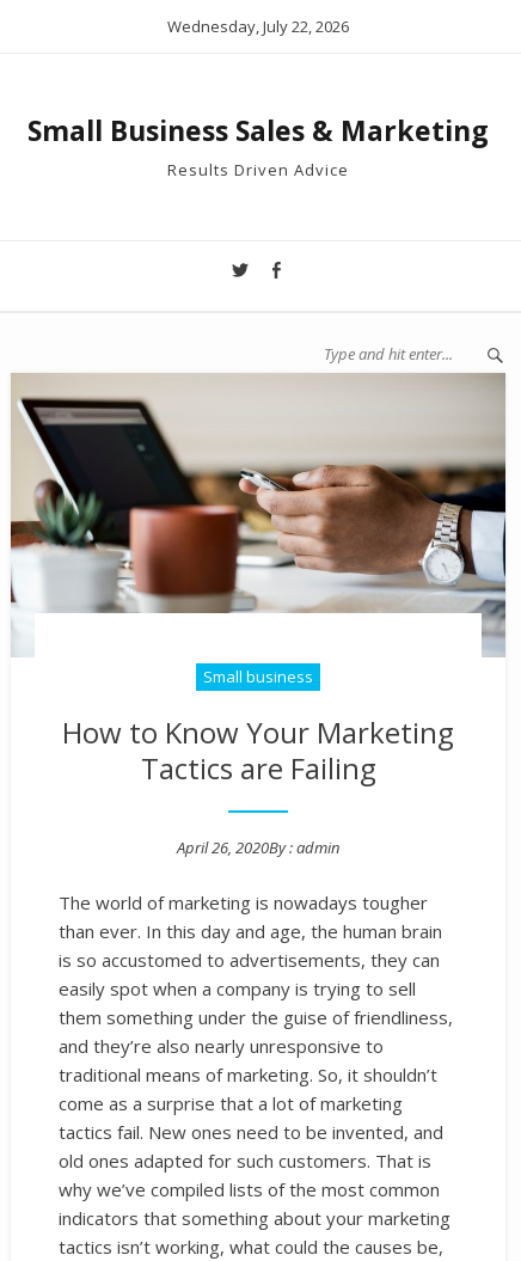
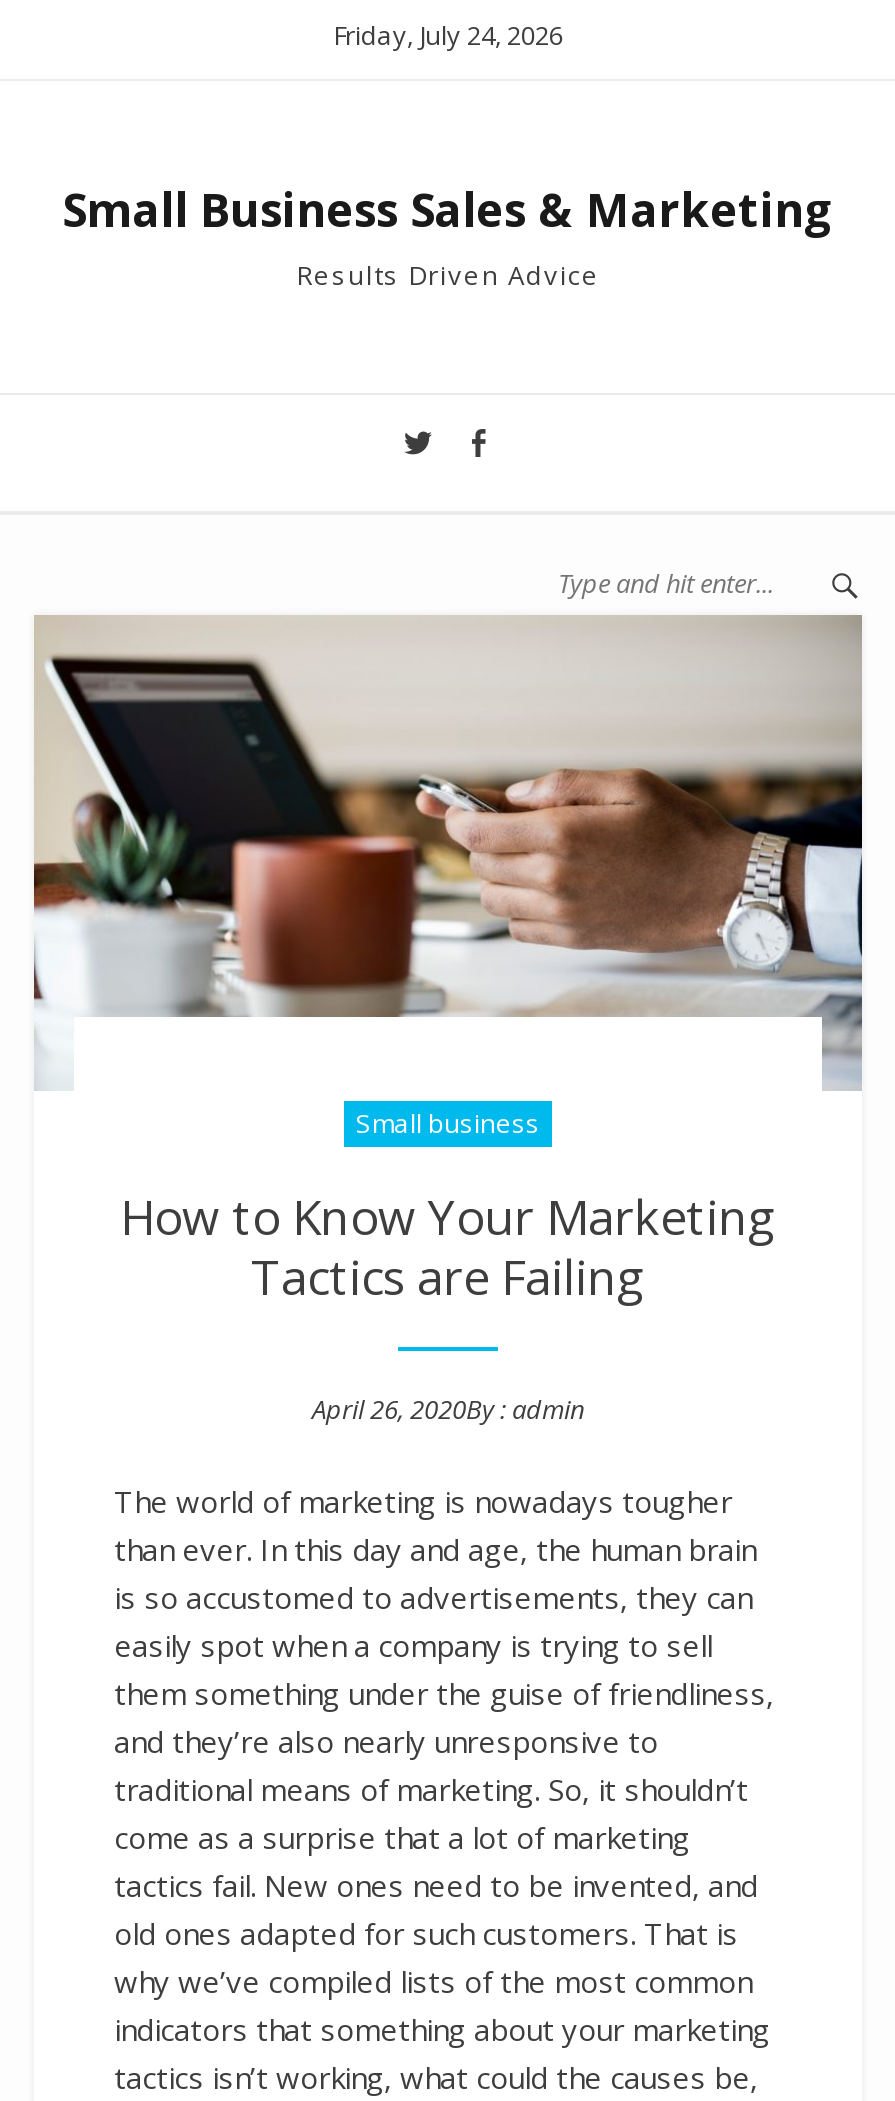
[167,16,349,37] Wednesday, July 22, 2026 -> [333,17,563,53] Friday, July 24, 2026

